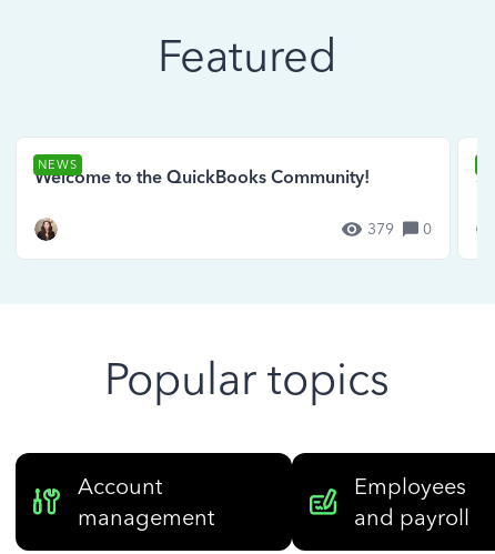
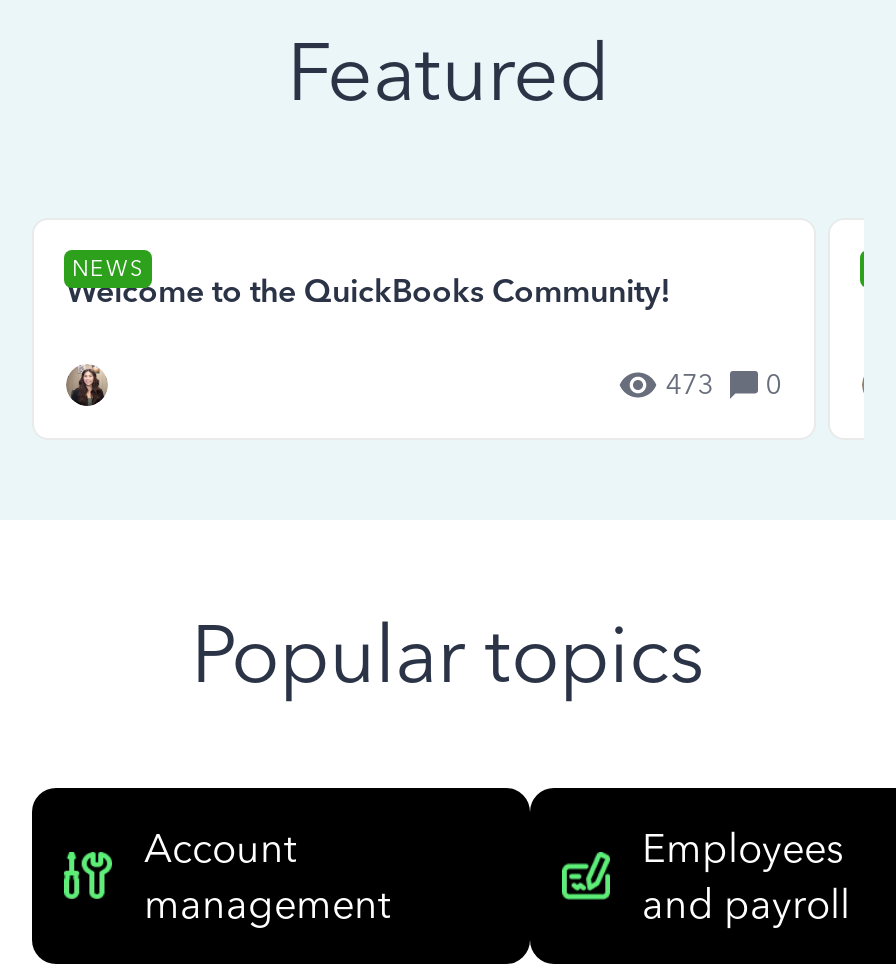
[367,219,432,238] 379 0 -> [666,367,782,401] 473 0

